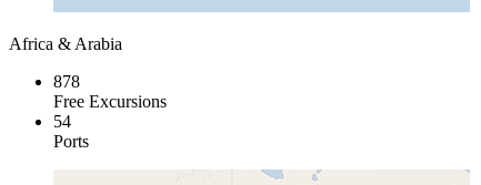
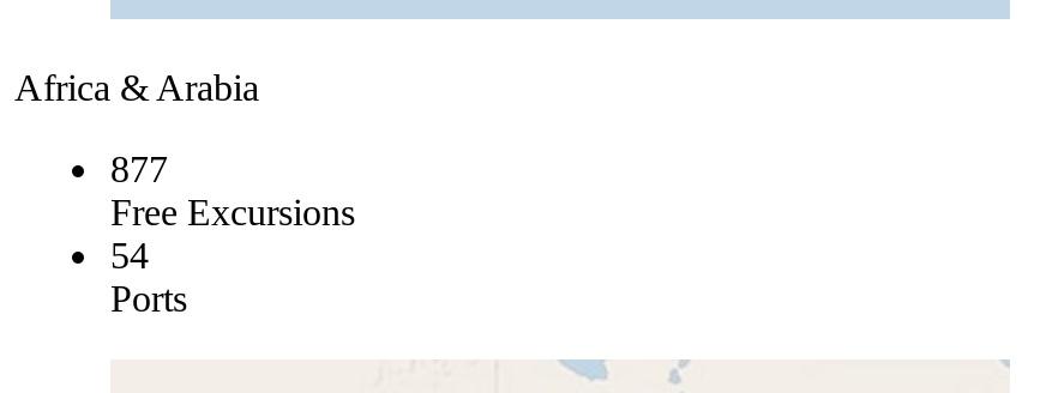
[53,72,80,91] 878 -> [110,148,168,189] 877

